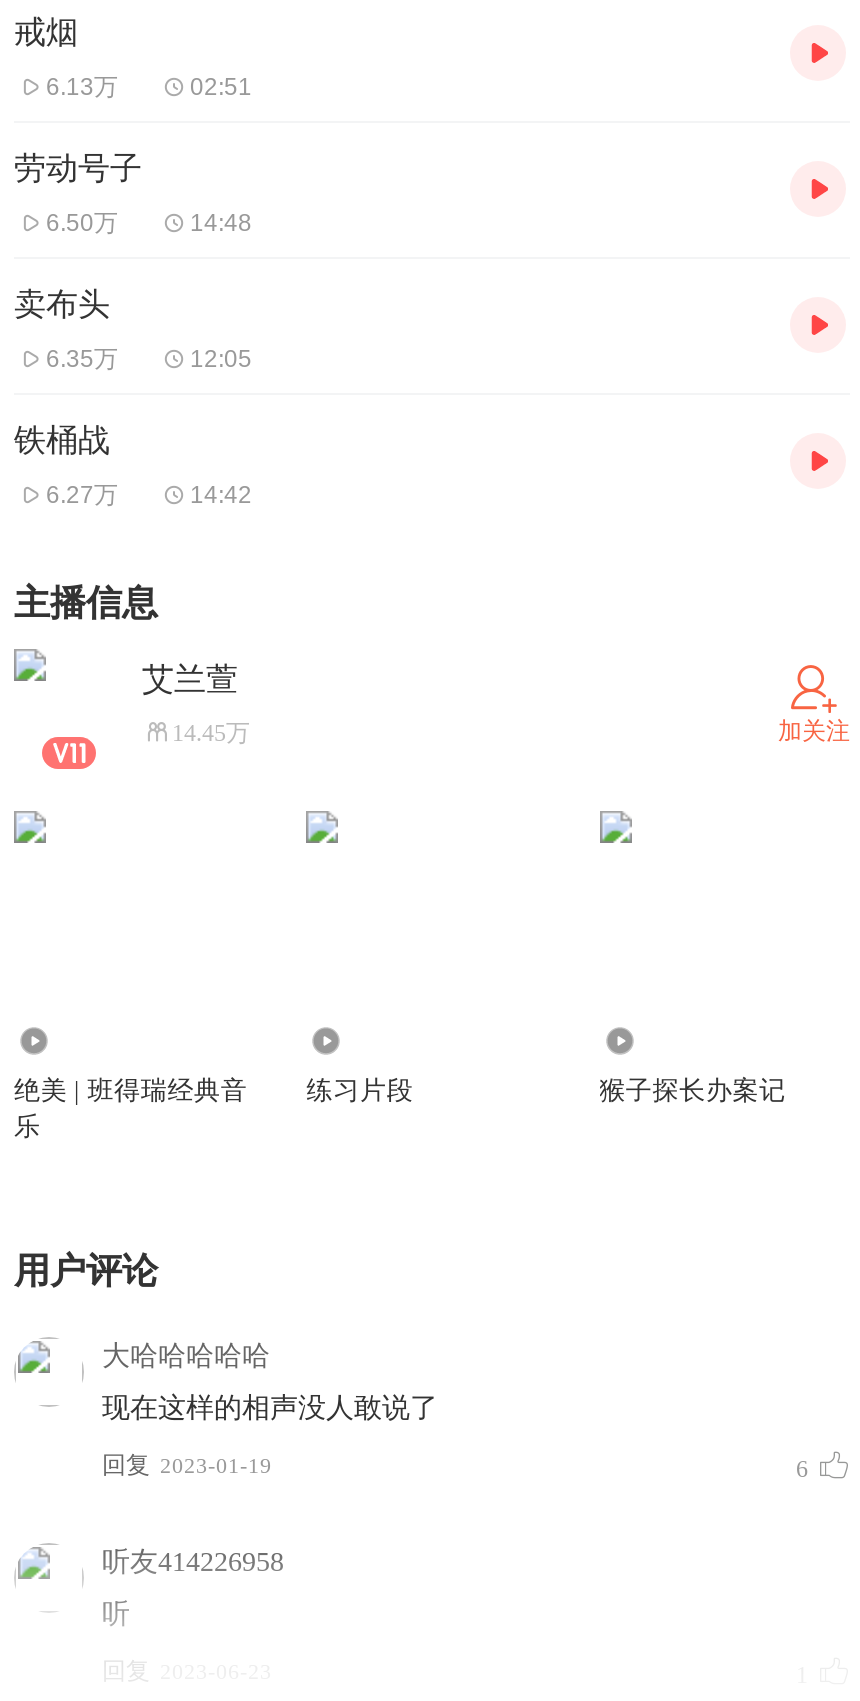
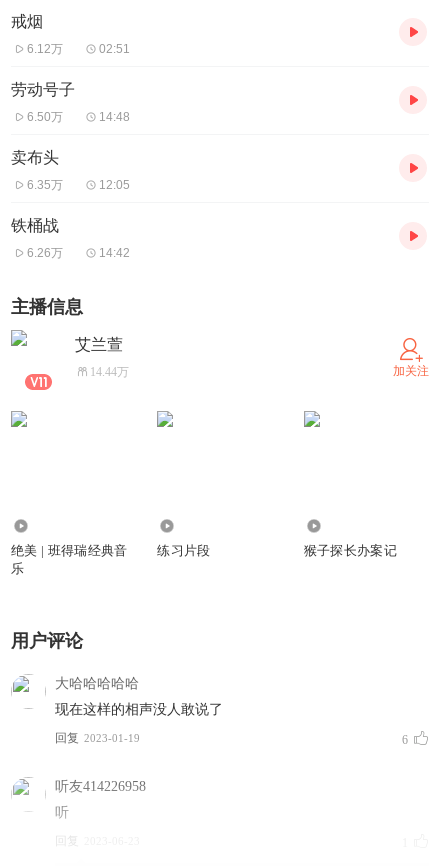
[46,73,118,101] 6.13万 -> [27,42,63,56] 6.12万
[46,481,118,509] 6.27万 -> [27,246,63,260] 6.26万
[172,719,250,747] 14.45万 -> [90,365,129,379] 14.44万

